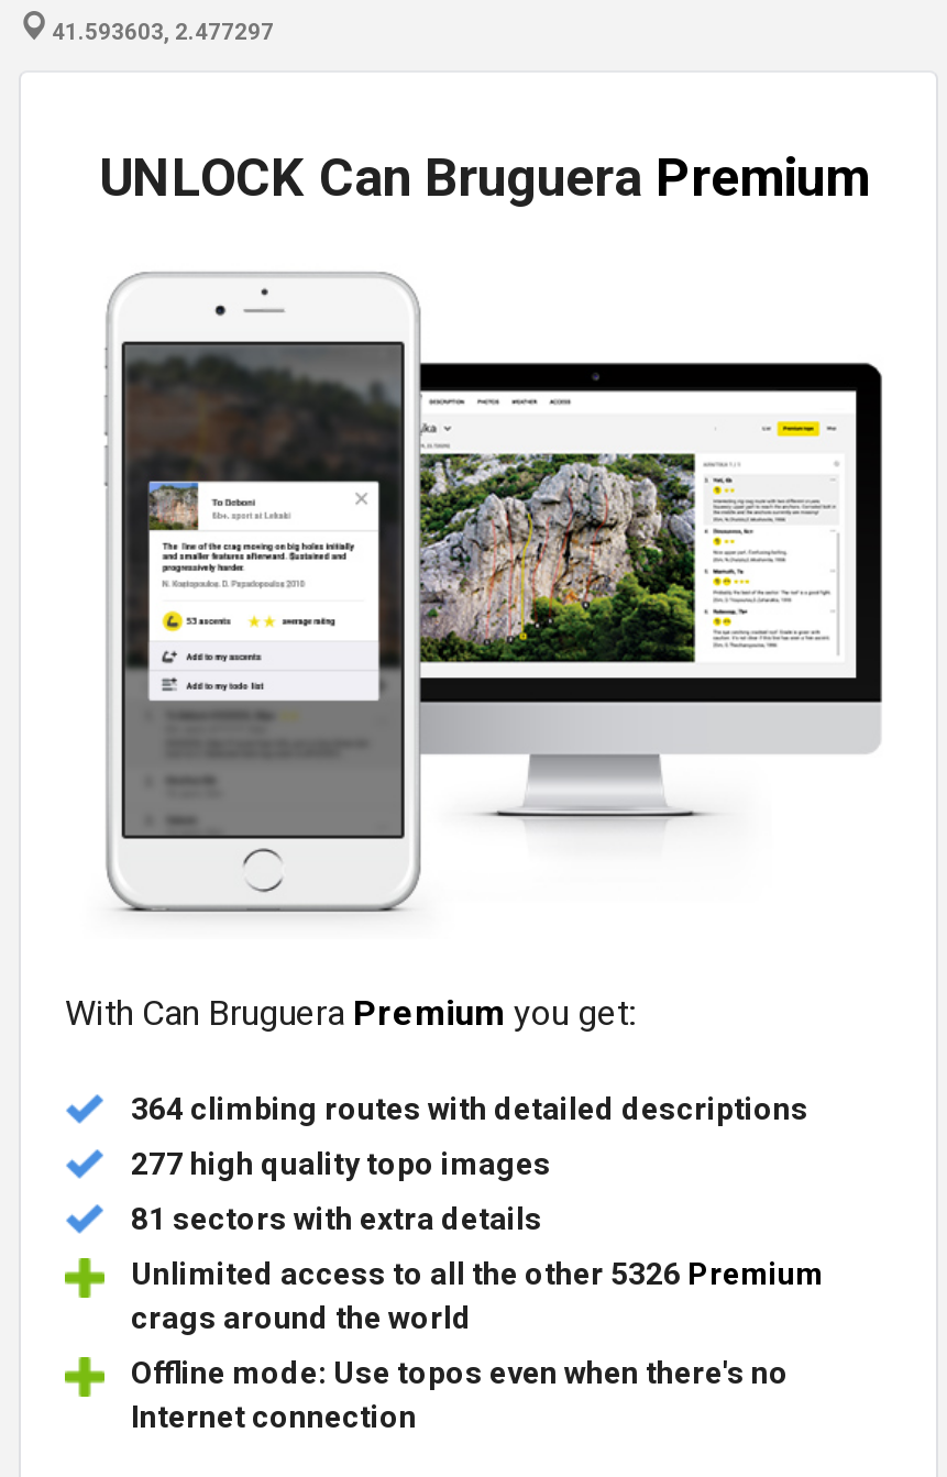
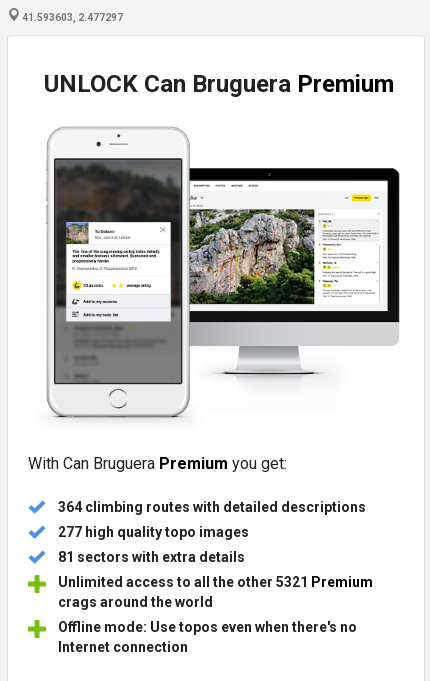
[131,1256,824,1291] Unlimited access to all the other 5326 Premium -> [58,574,373,590] Unlimited access to all the other 5321 Premium

